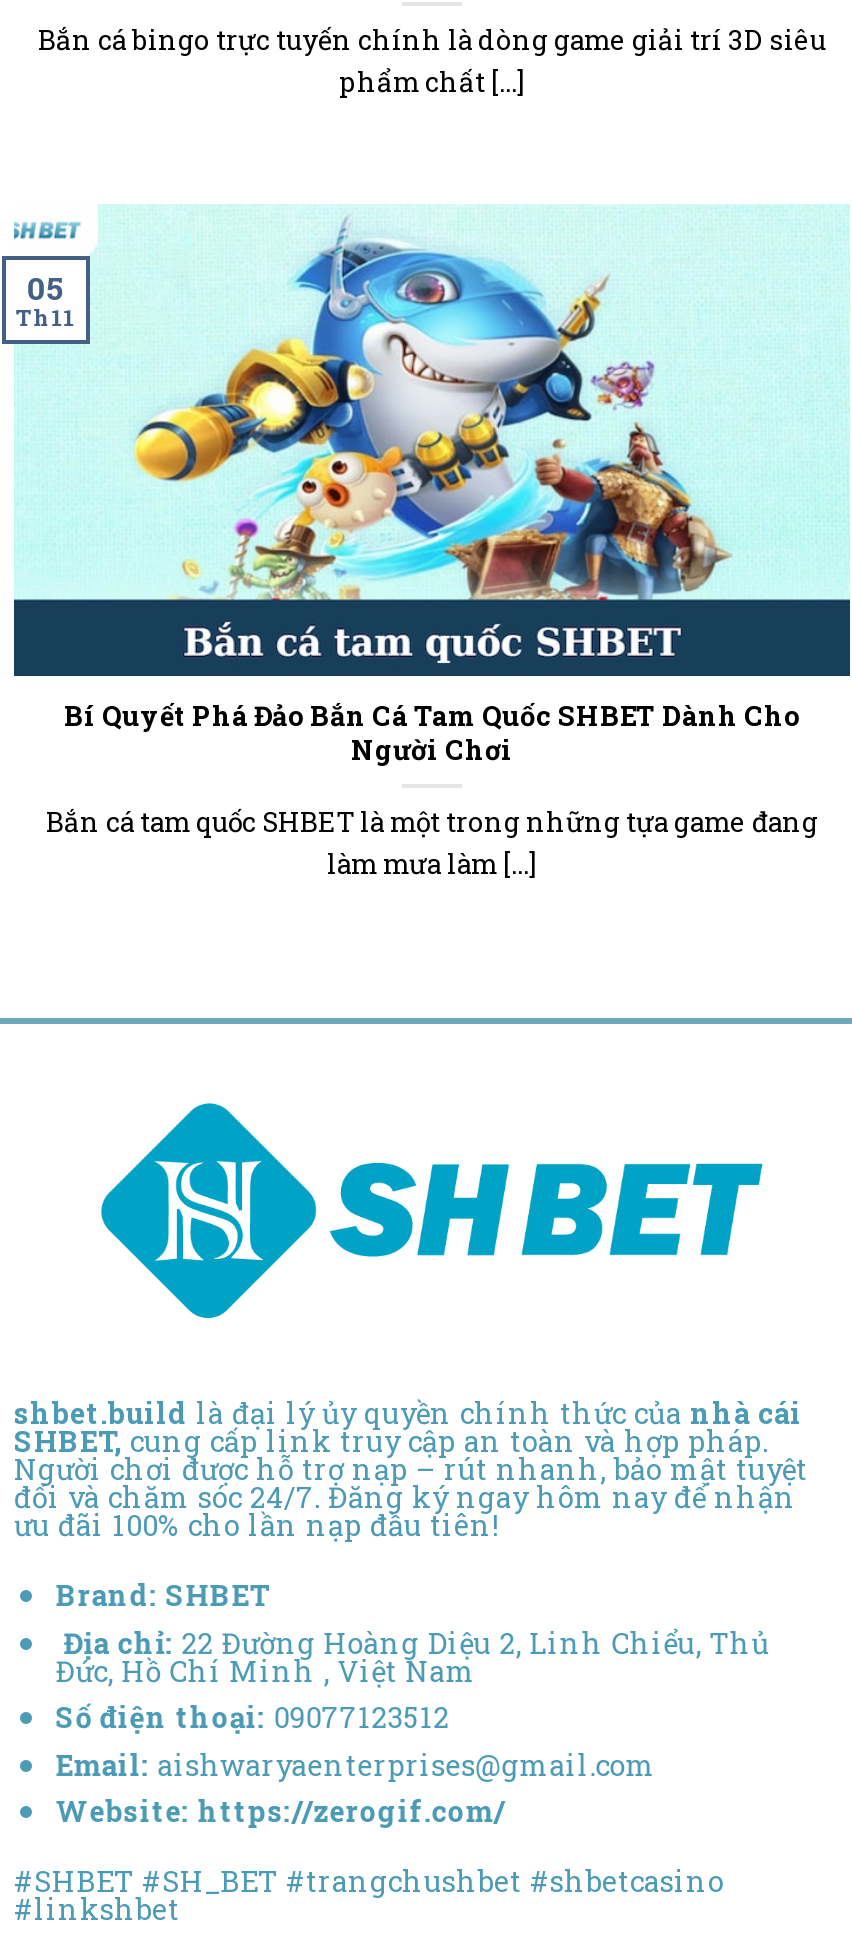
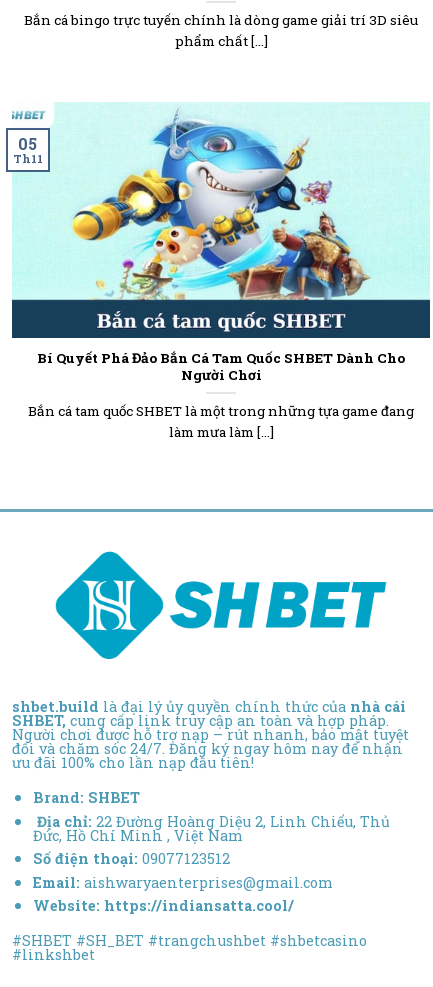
[56,1793,506,1831] Website: https://zerogif.com/ -> [33,896,294,915] Website: https://indiansatta.cool/

